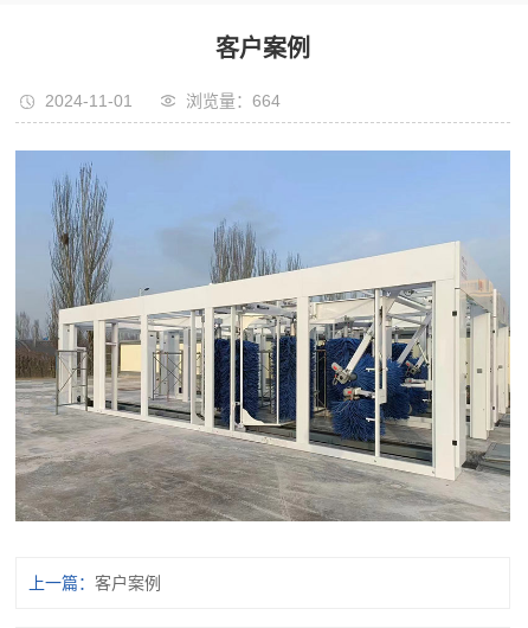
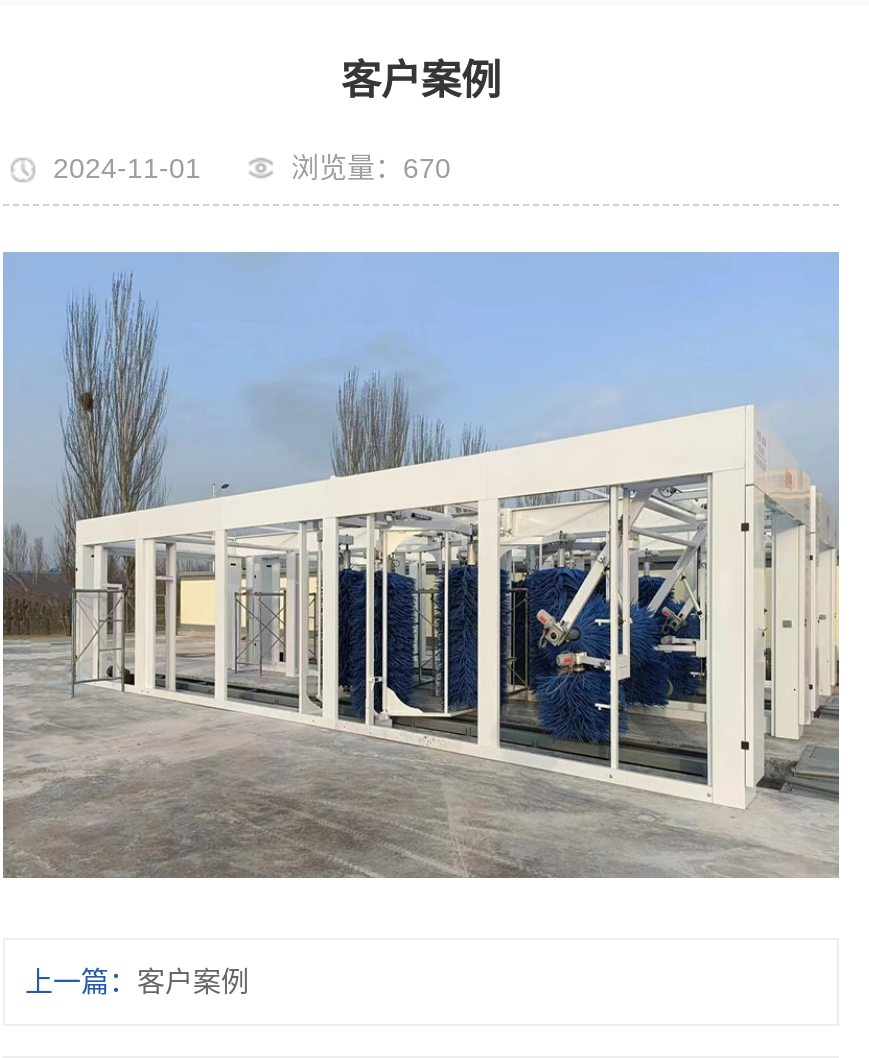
[186,91,281,110] 浏览量：664 -> [291,151,451,183] 浏览量：670

